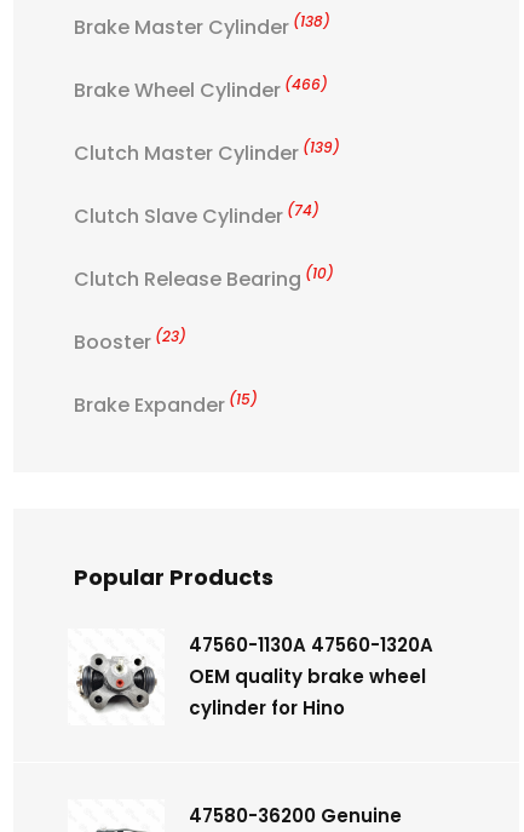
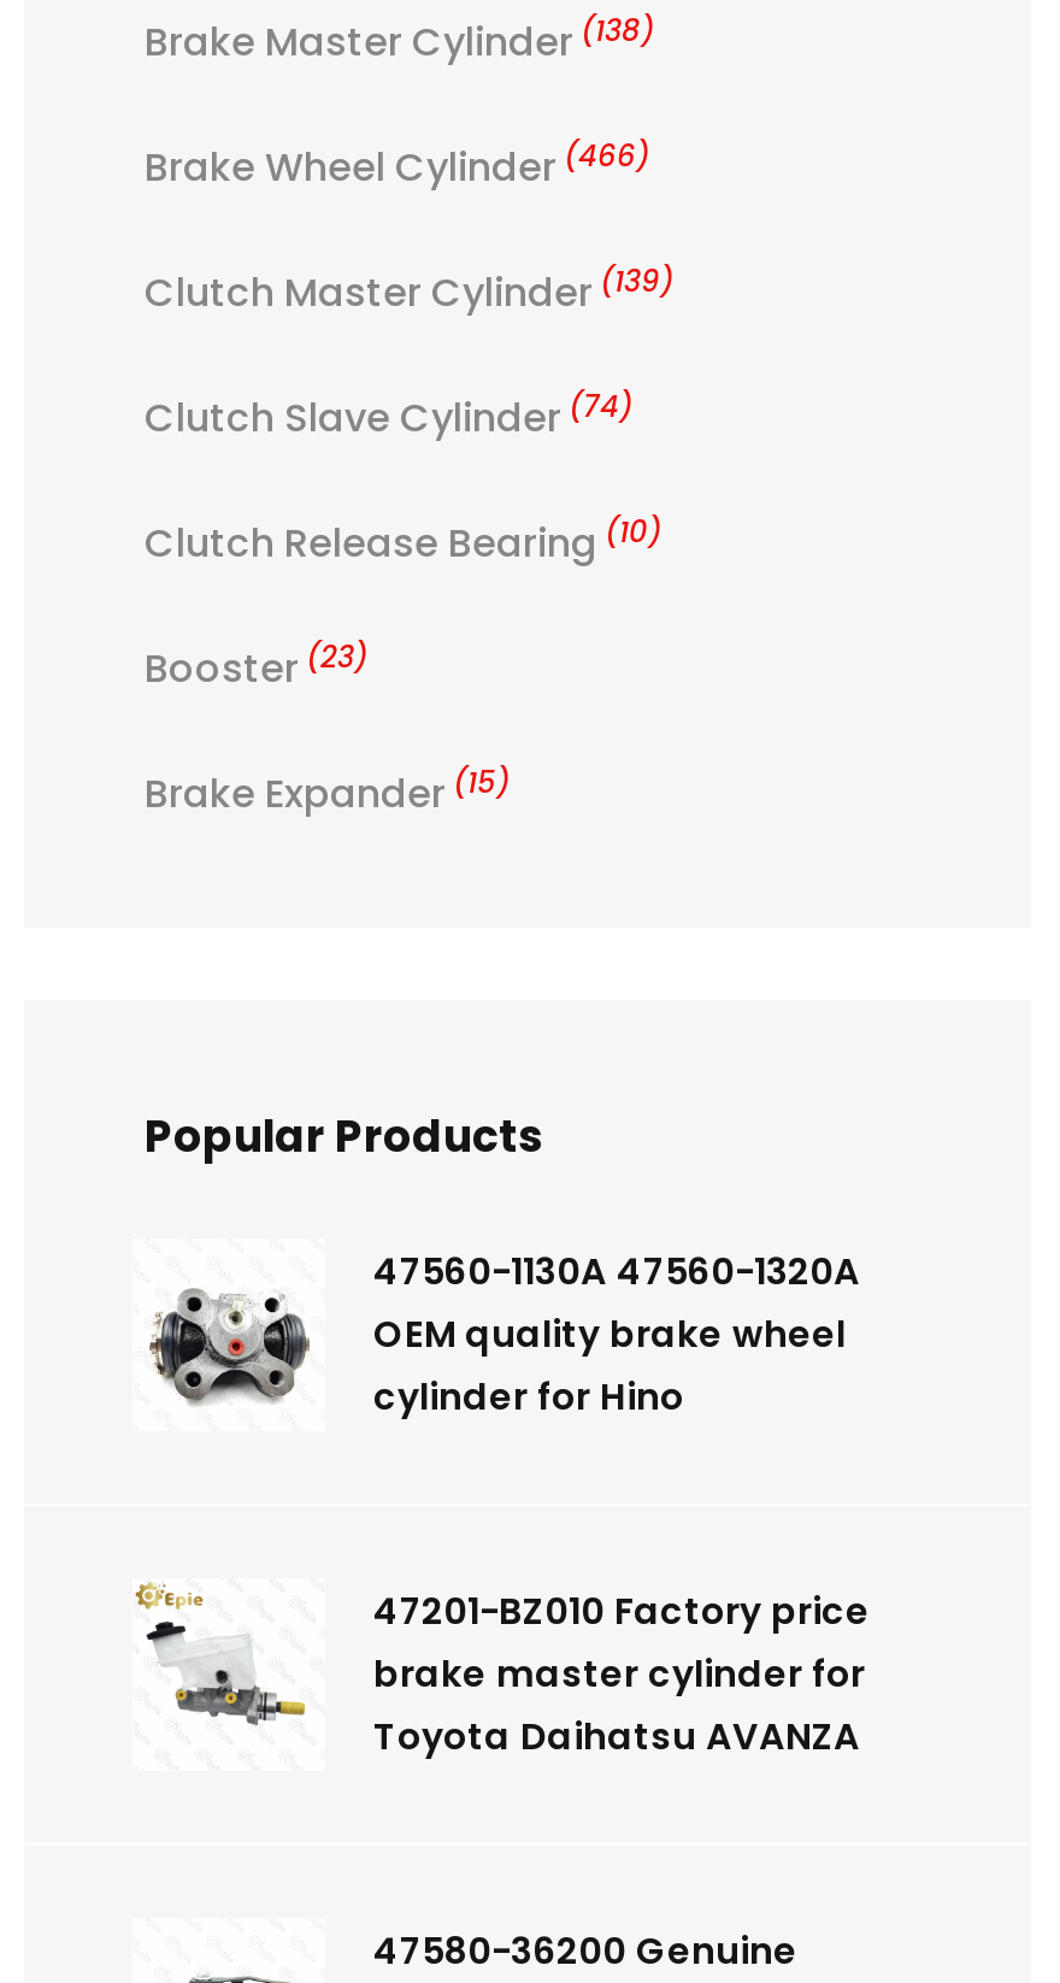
none -> [132,1581,870,1761] [image] | 47201-BZ010 Factory price | brake master cylinder for | Toyota Daihatsu AVANZA

